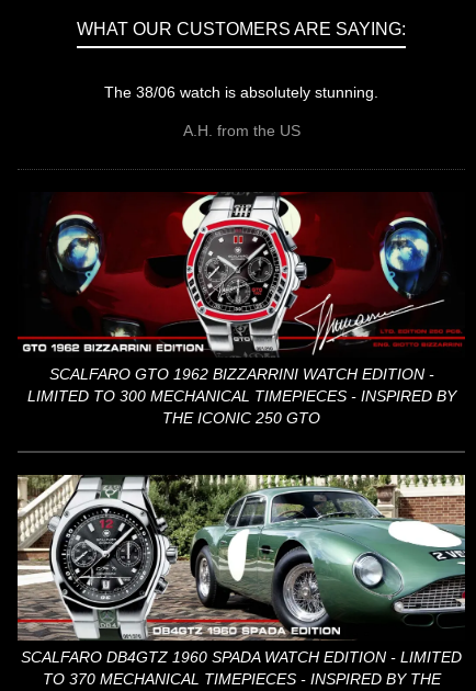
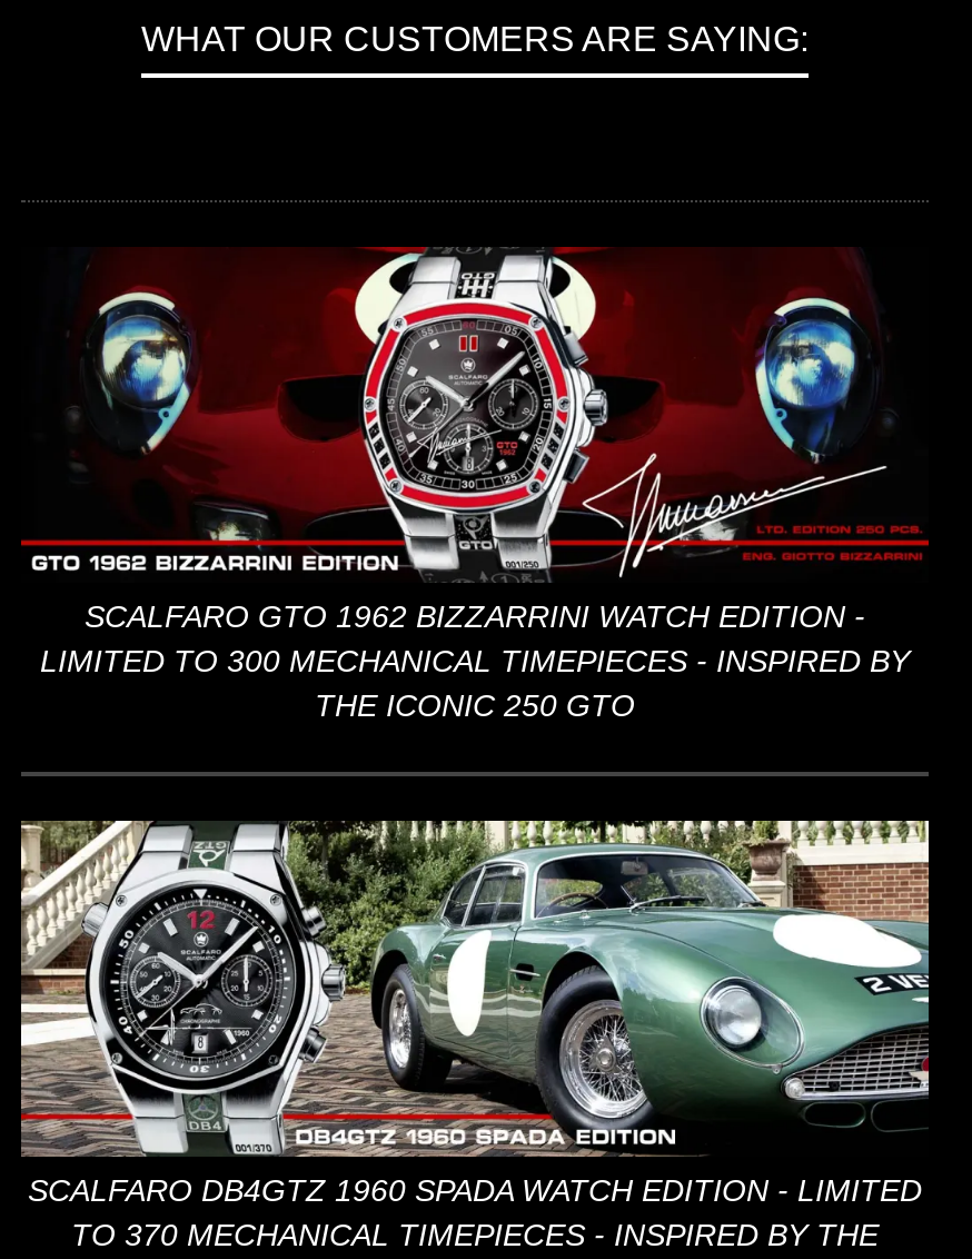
[104,83,378,139] The 38/06 watch is absolutely stunning. | A.H. from the US -> none

